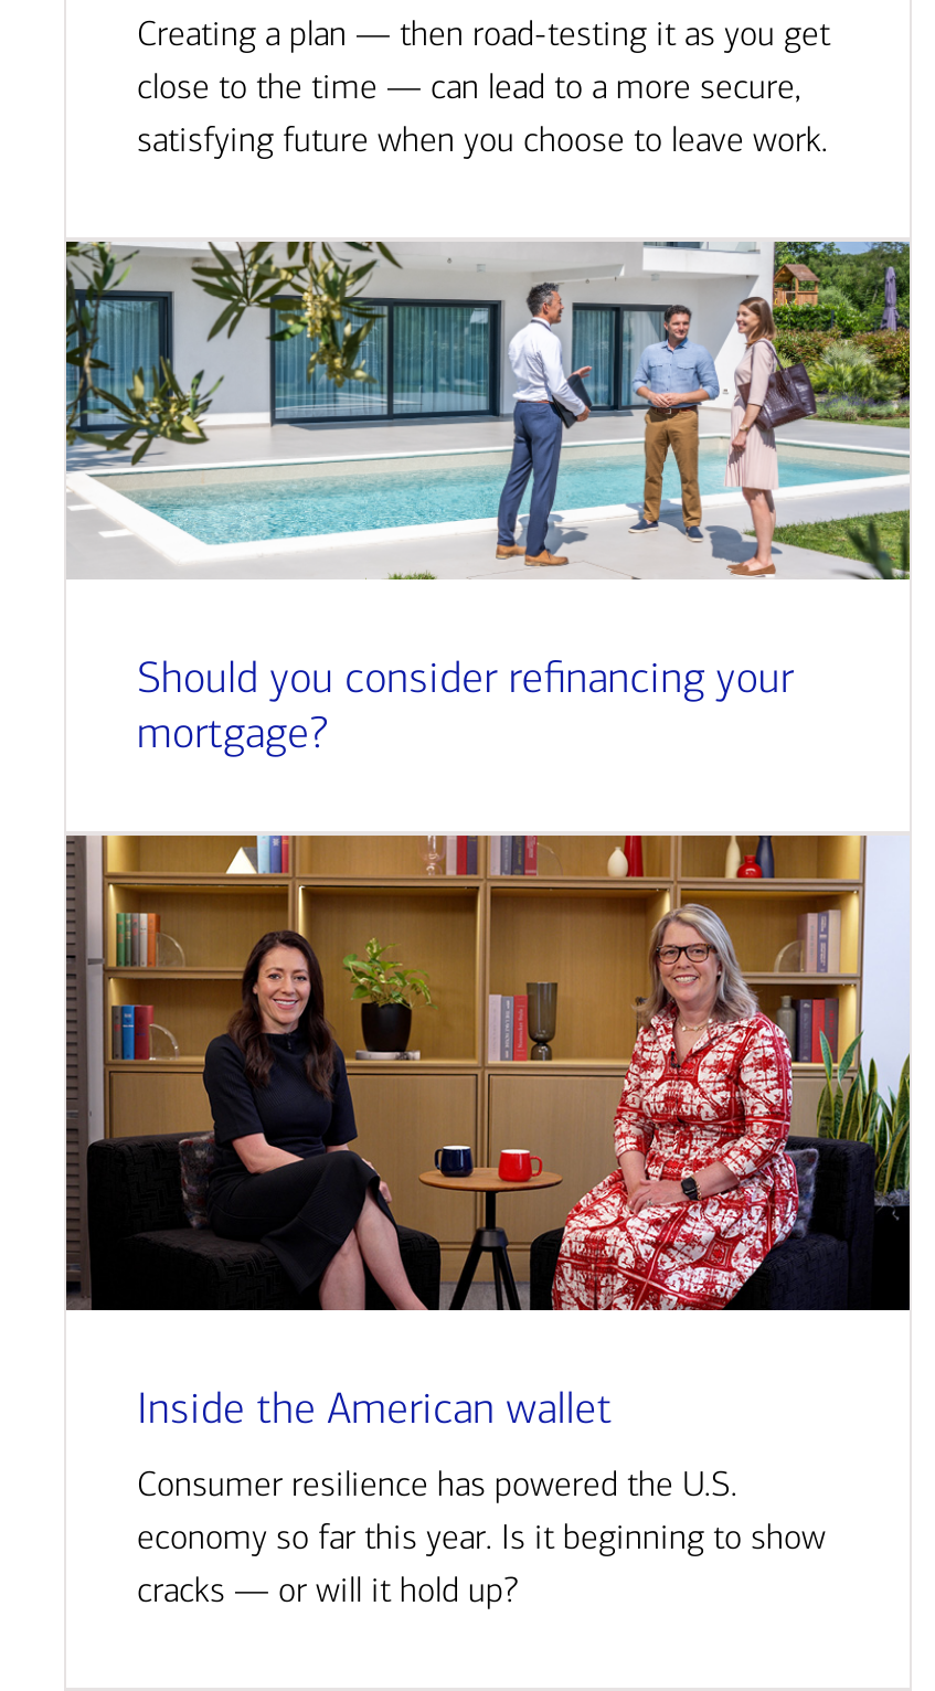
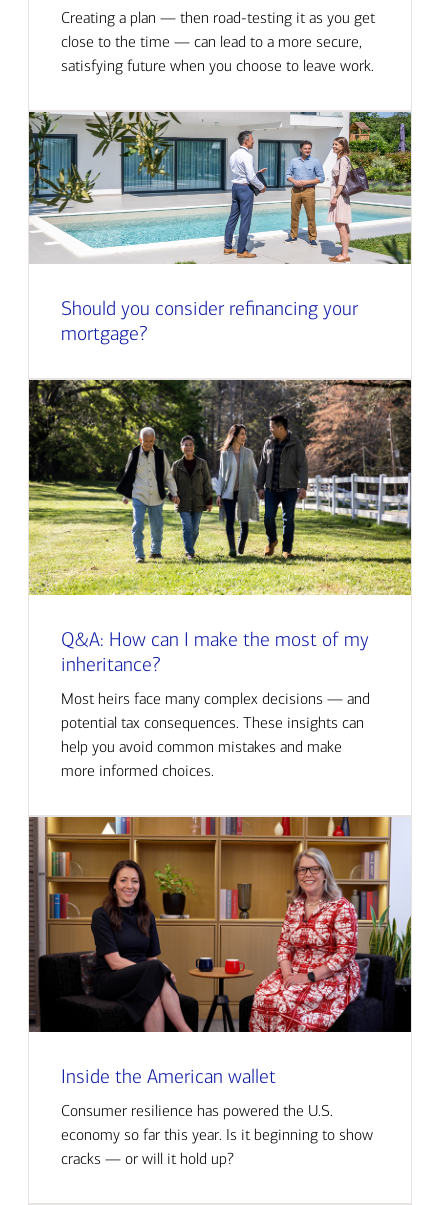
none -> [28,379,412,780] [image] | Q&A: How can I make the most of my | inheritance? | Most heirs face many complex decisions — and | potential tax consequences. These insights can | help you avoid common mistakes and make | more informed choices.

